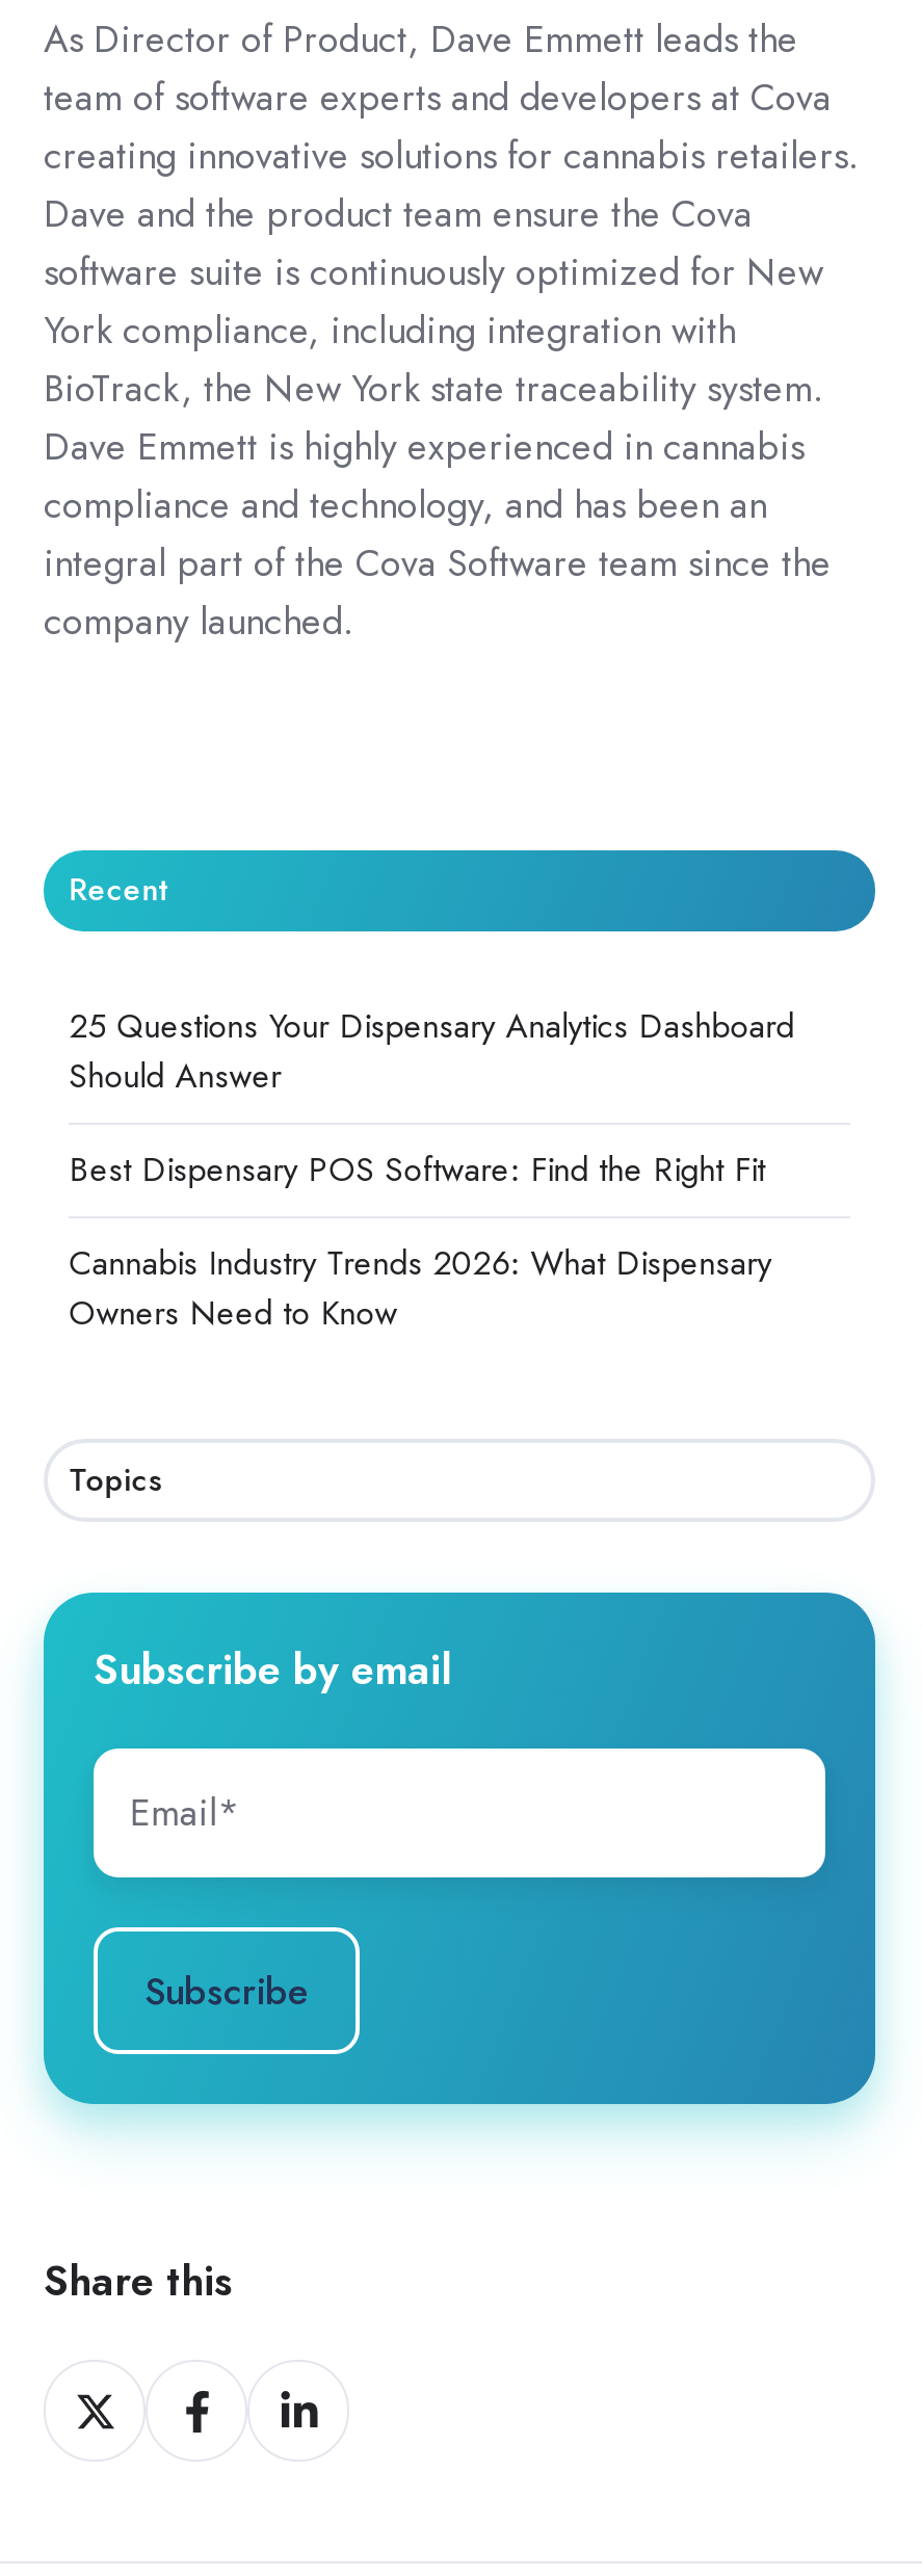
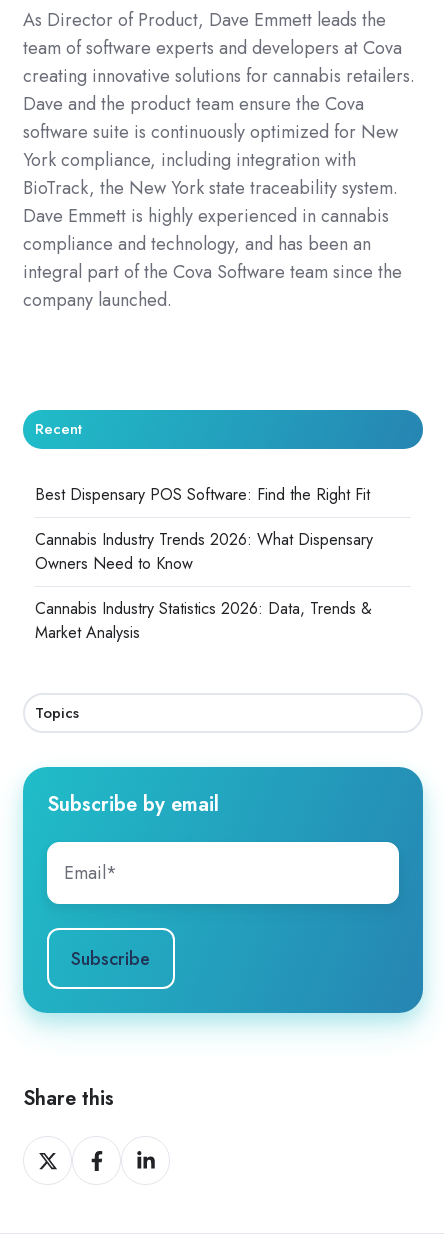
[69,1002,795,1100] 25 Questions Your Dispensary Analytics Dashboard | Should Answer -> none
moved [69,1146,772,1338] -> [35,483,373,575]: Best Dispensary POS Software: Find the Right Fit | Cannabis Industry Trends 2026: What Dispensary | Owners Need to Know
none -> [35,597,372,644] Cannabis Industry Statistics 2026: Data, Trends & | Market Analysis

